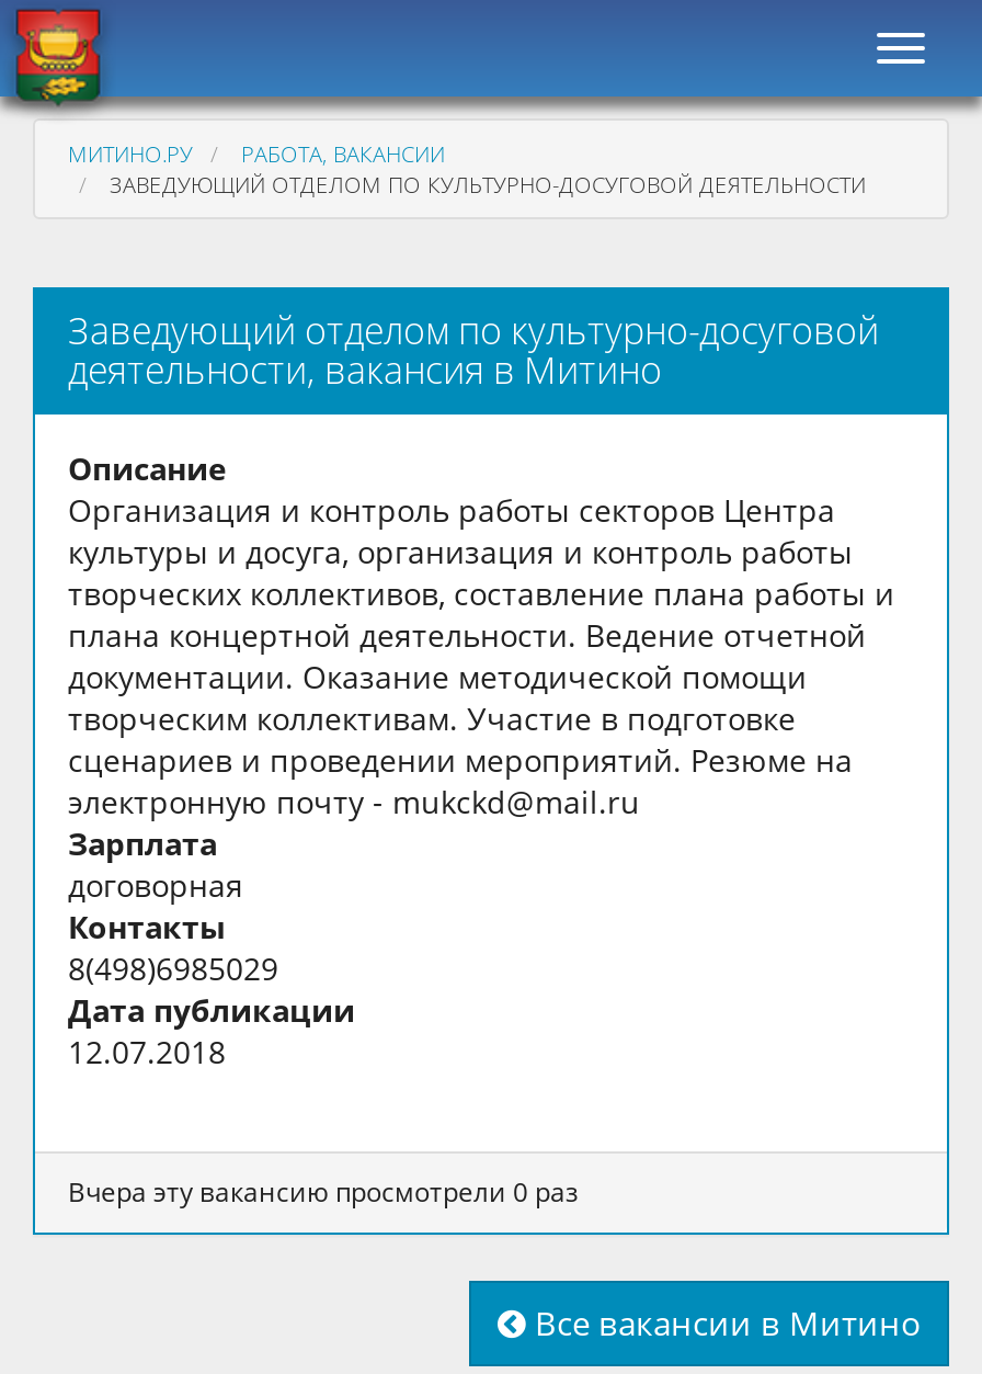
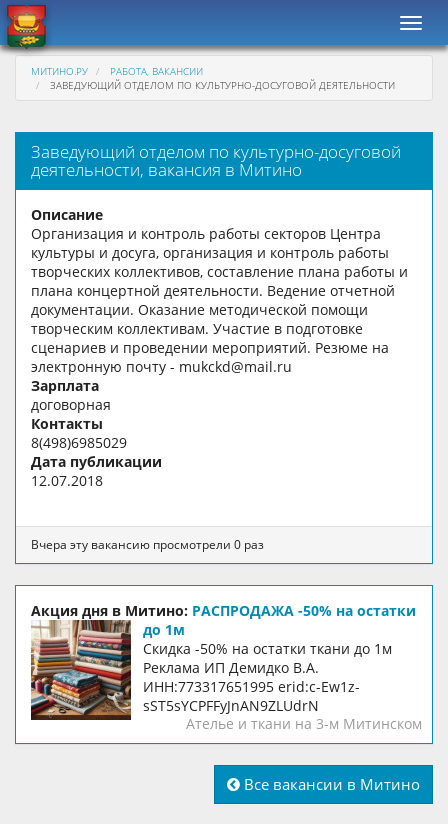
none -> [30,601,422,733] [image] | Акция дня в Митино: РАСПРОДАЖА -50% на остатки | до 1м | Скидка -50% на остатки ткани до 1м | Реклама ИП Демидко В.А. | ИНН:773317651995 erid:c-Ew1z- | sST5sYCPFFyJnAN9ZLUdrN | Ателье и ткани на 3-м Митинском

